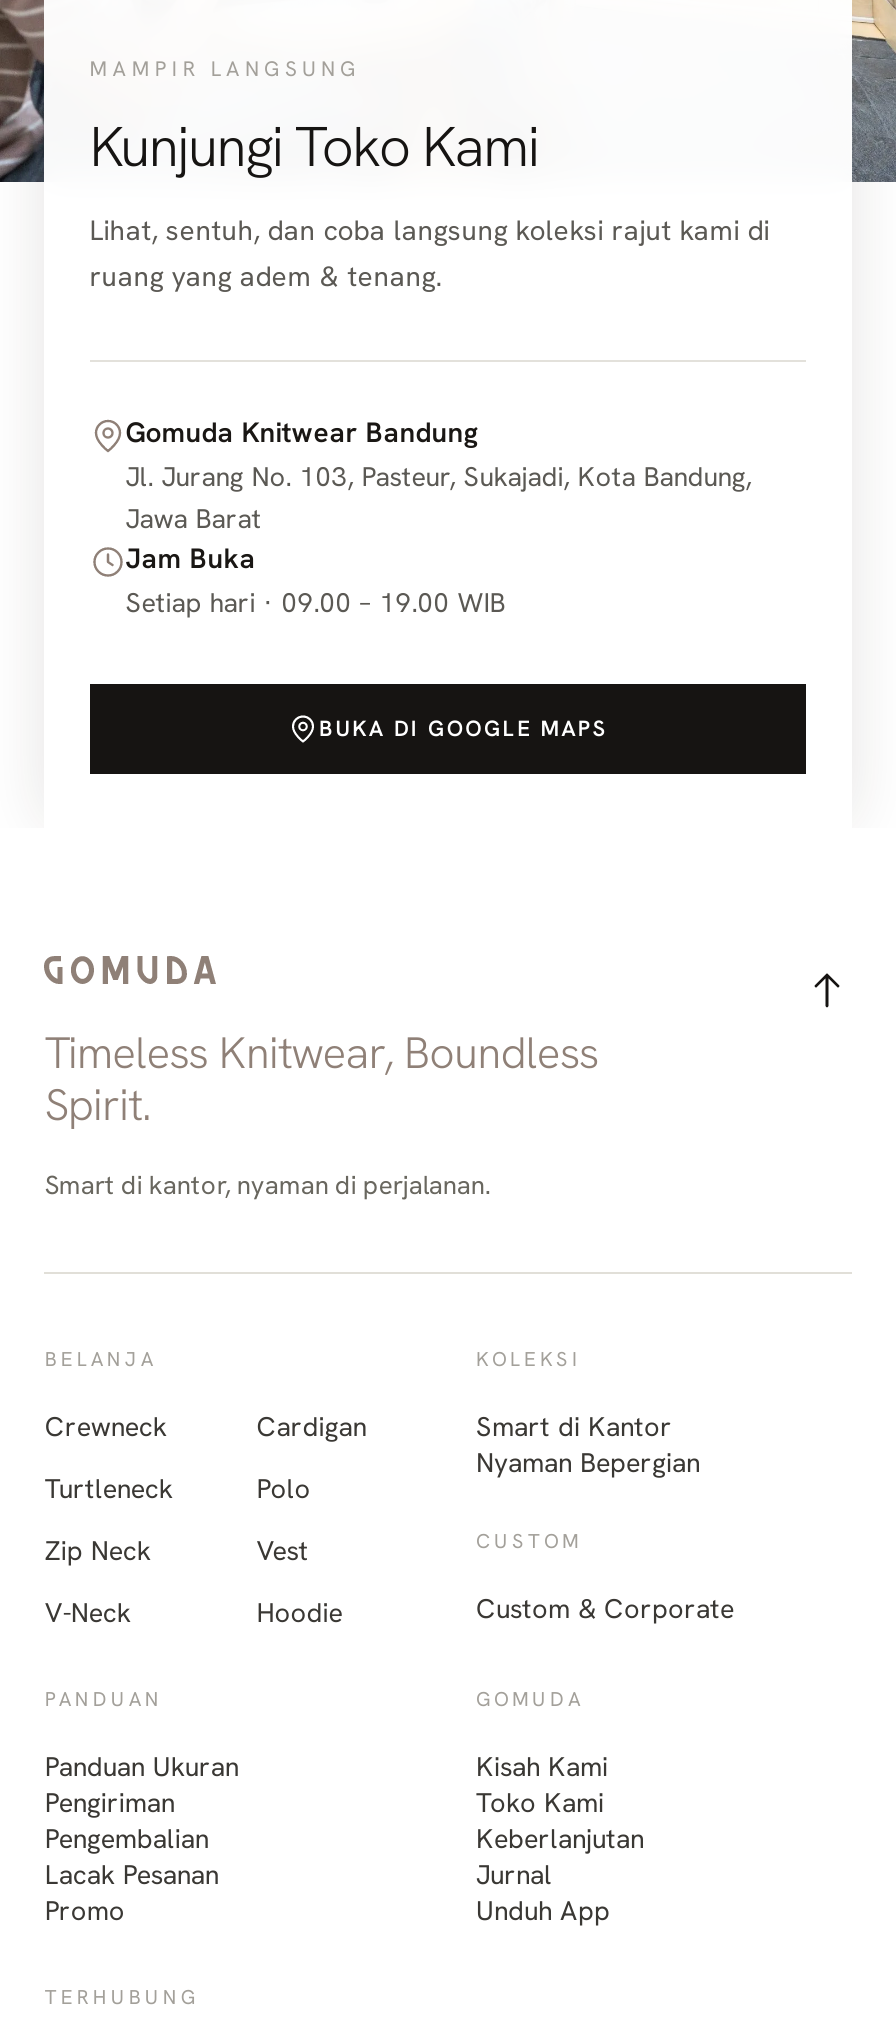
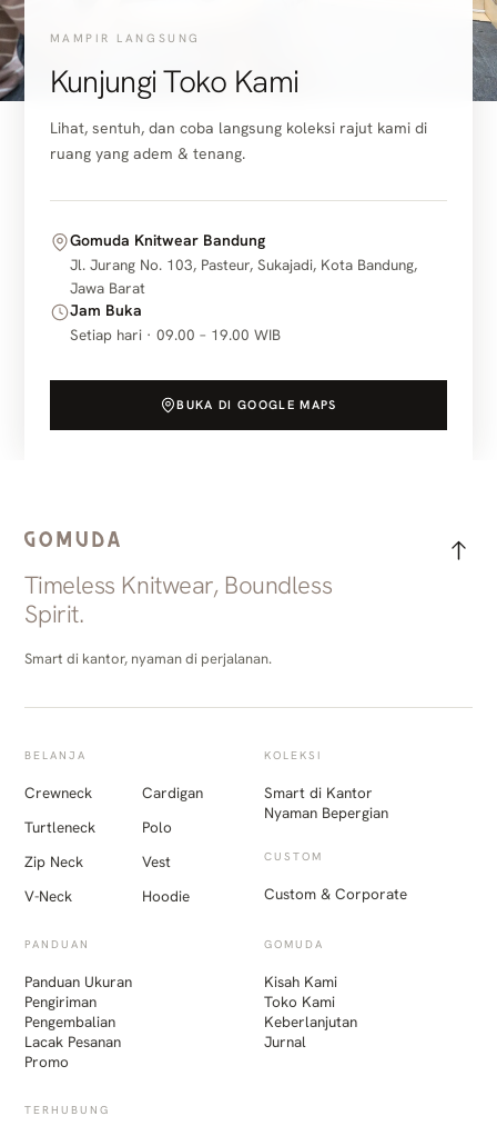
[476,1891,610,1927] Unduh App -> none

